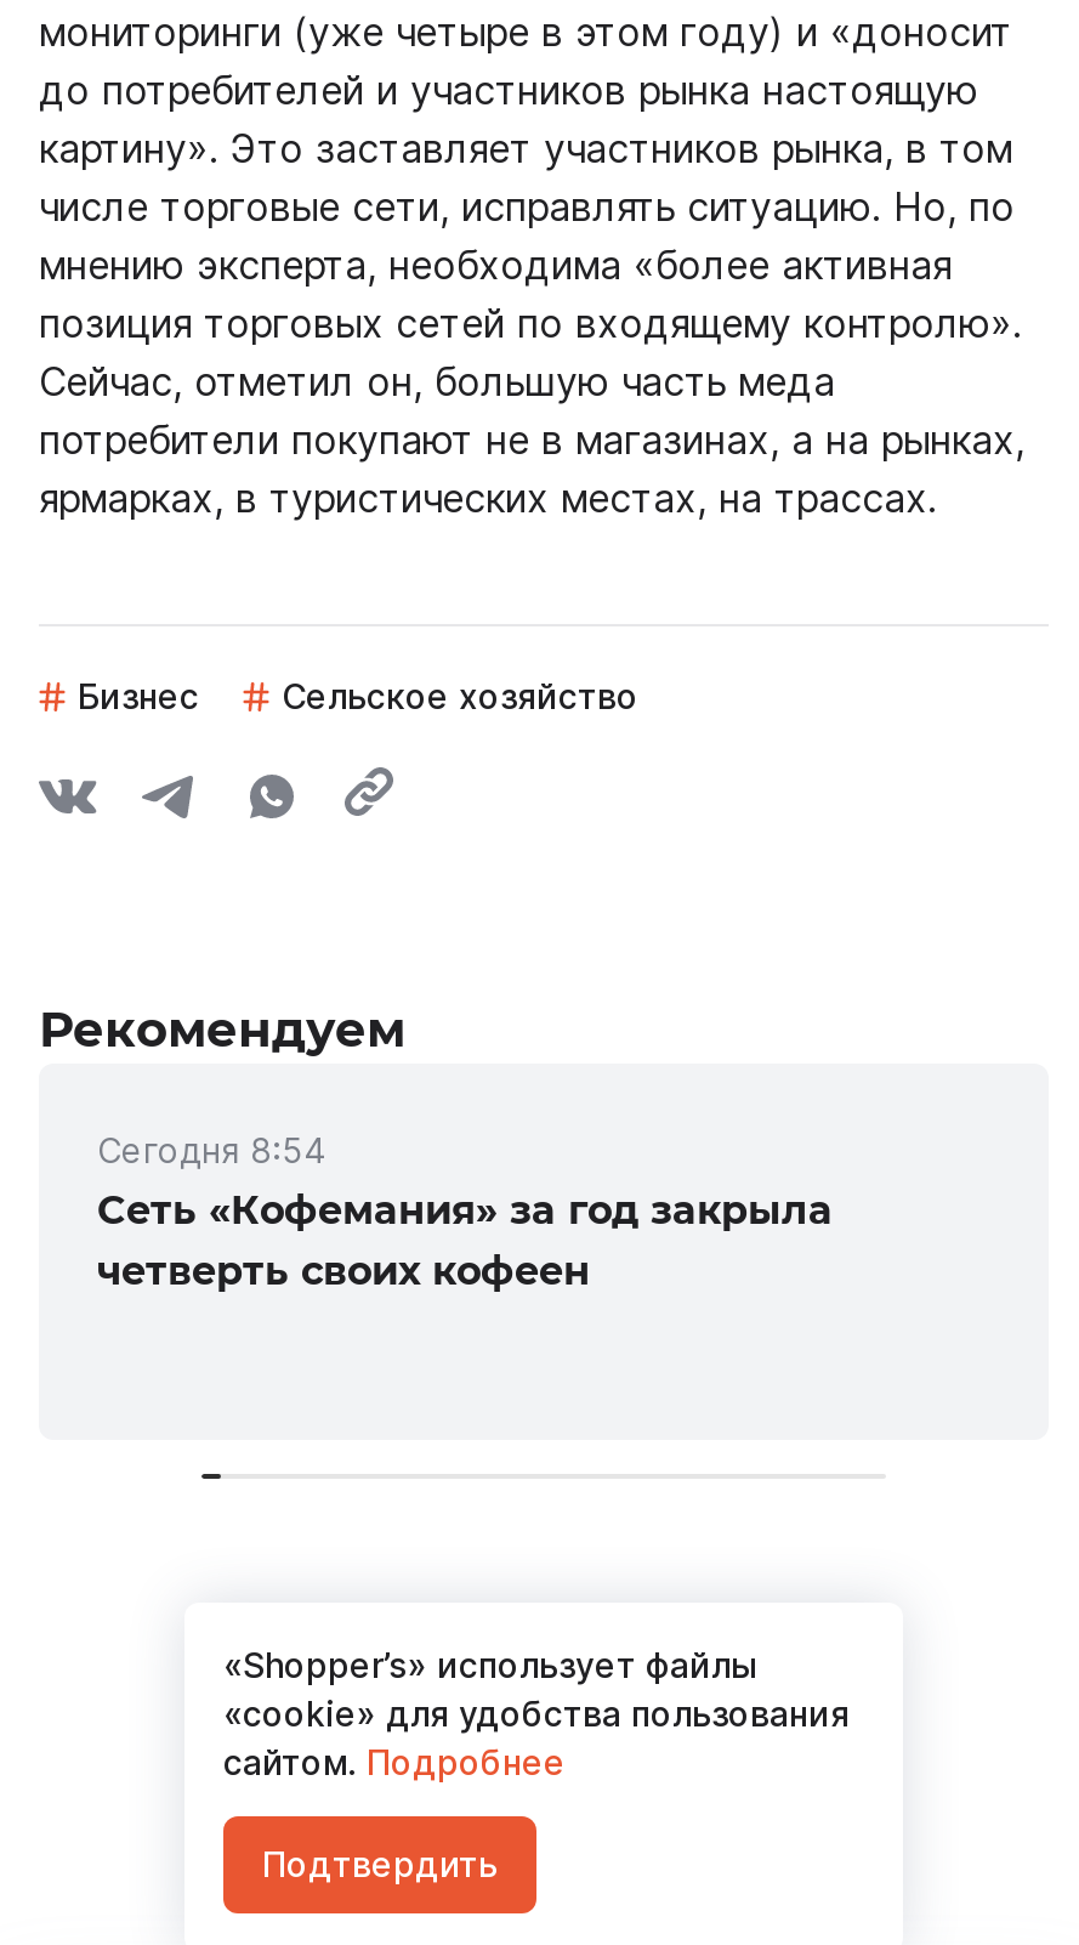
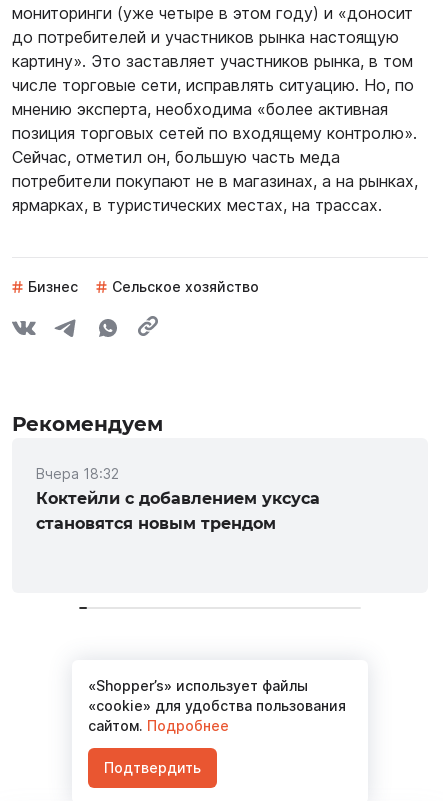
[97,1130,833,1295] Сегодня 8:54 | Сеть «Кофемания» за год закрыла | четверть своих кофеен -> [36,465,320,533] Вчера 18:32 | Коктейли с добавлением уксуса | становятся новым трендом

